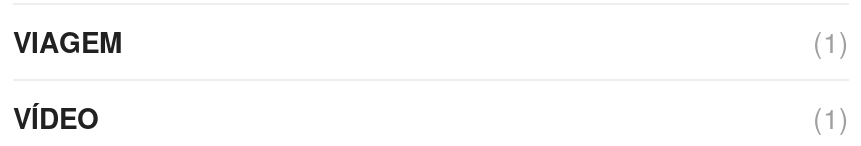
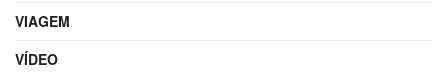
[813,20,849,60] (1) -> none
[813,96,849,136] (1) -> none

